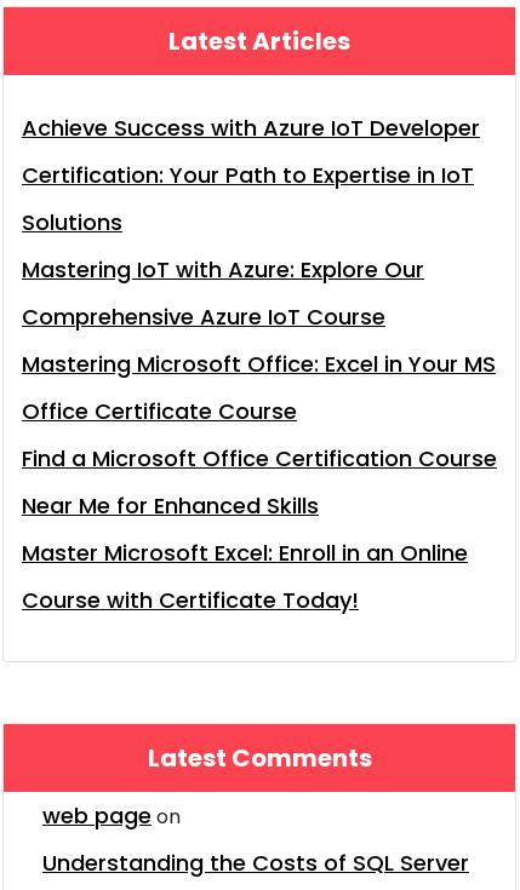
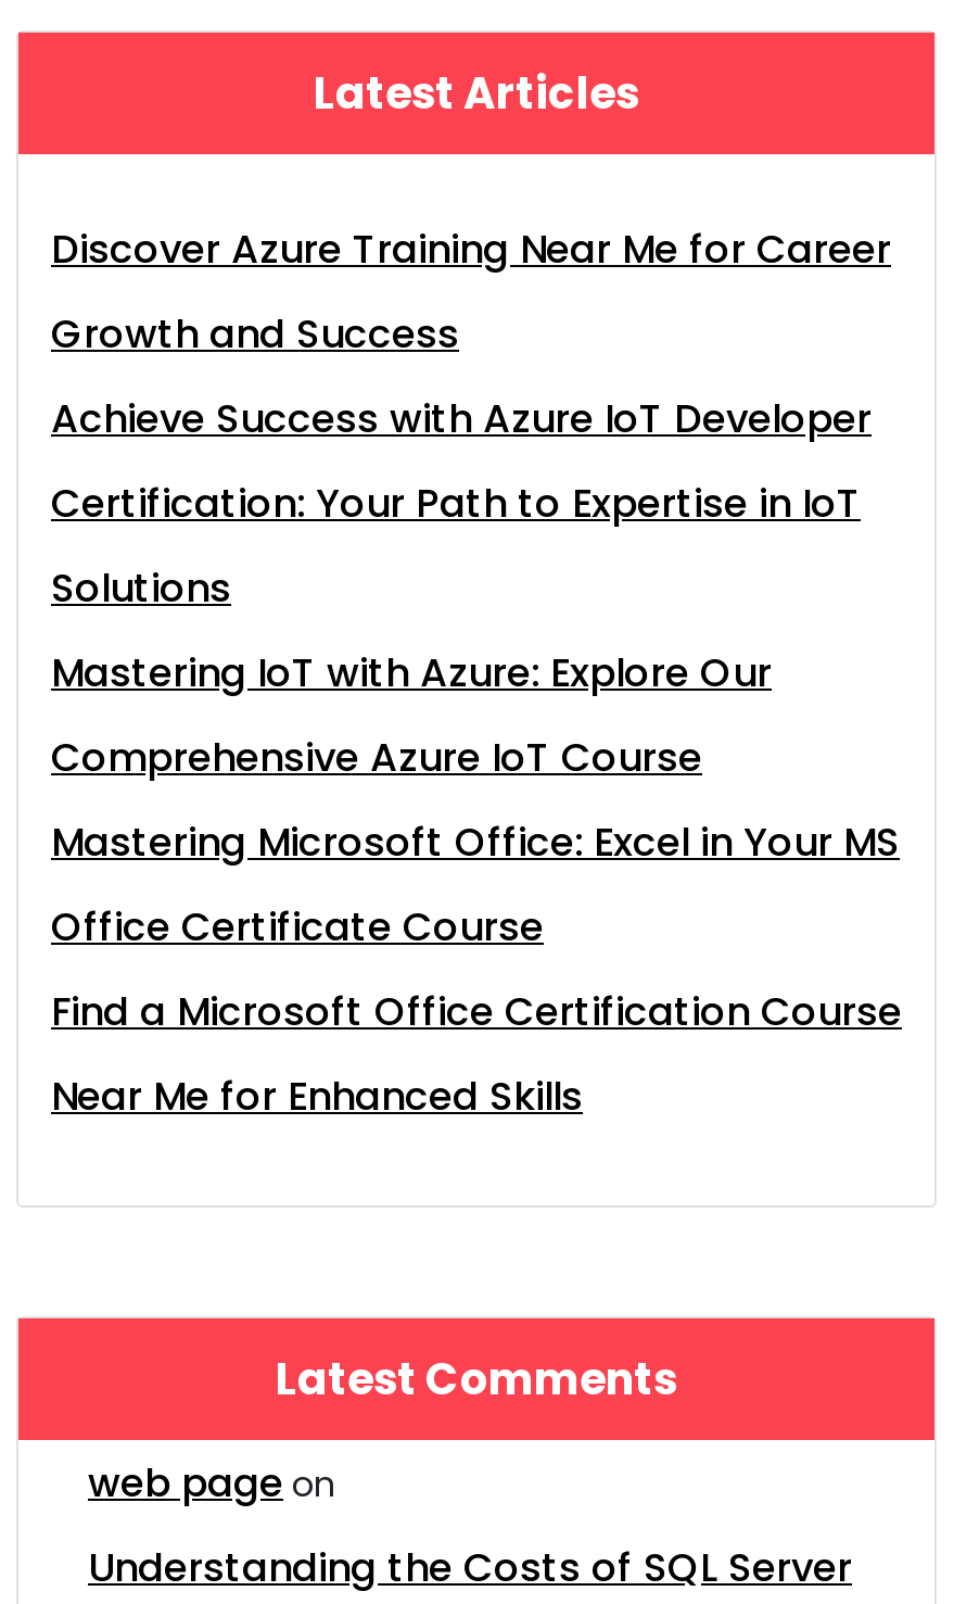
none -> [51,222,891,361] Discover Azure Training Near Me for Career | Growth and Success
moved [22,113,497,521] -> [51,391,902,1123]: Achieve Success with Azure IoT Developer | Certification: Your Path to Expertise in IoT | Solutions | ... | Find a Microsoft Office Certification Course | Near Me for Enhanced Skills
[22,538,468,615] Master Microsoft Excel: Enroll in an Online | Course with Certificate Today! -> none

